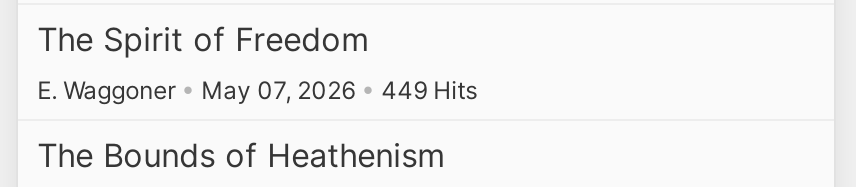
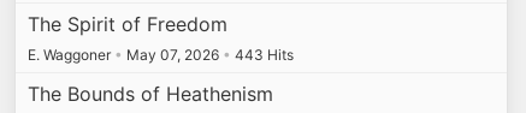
[37,74,477,104] E. Waggoner • May 07, 2026 • 449 Hits -> [27,45,293,63] E. Waggoner • May 07, 2026 • 443 Hits

